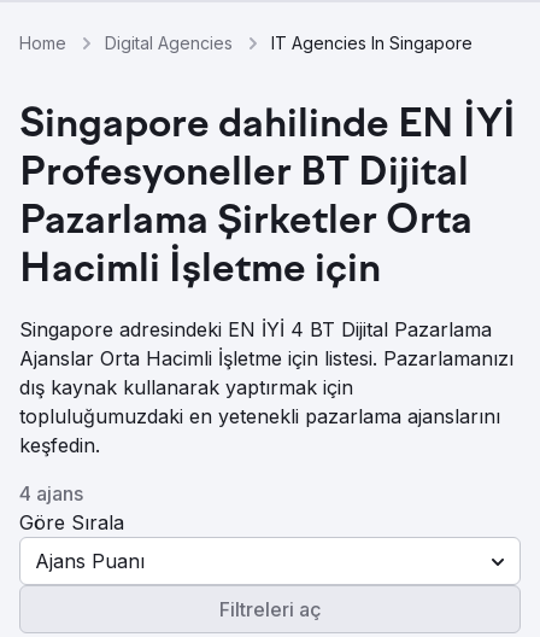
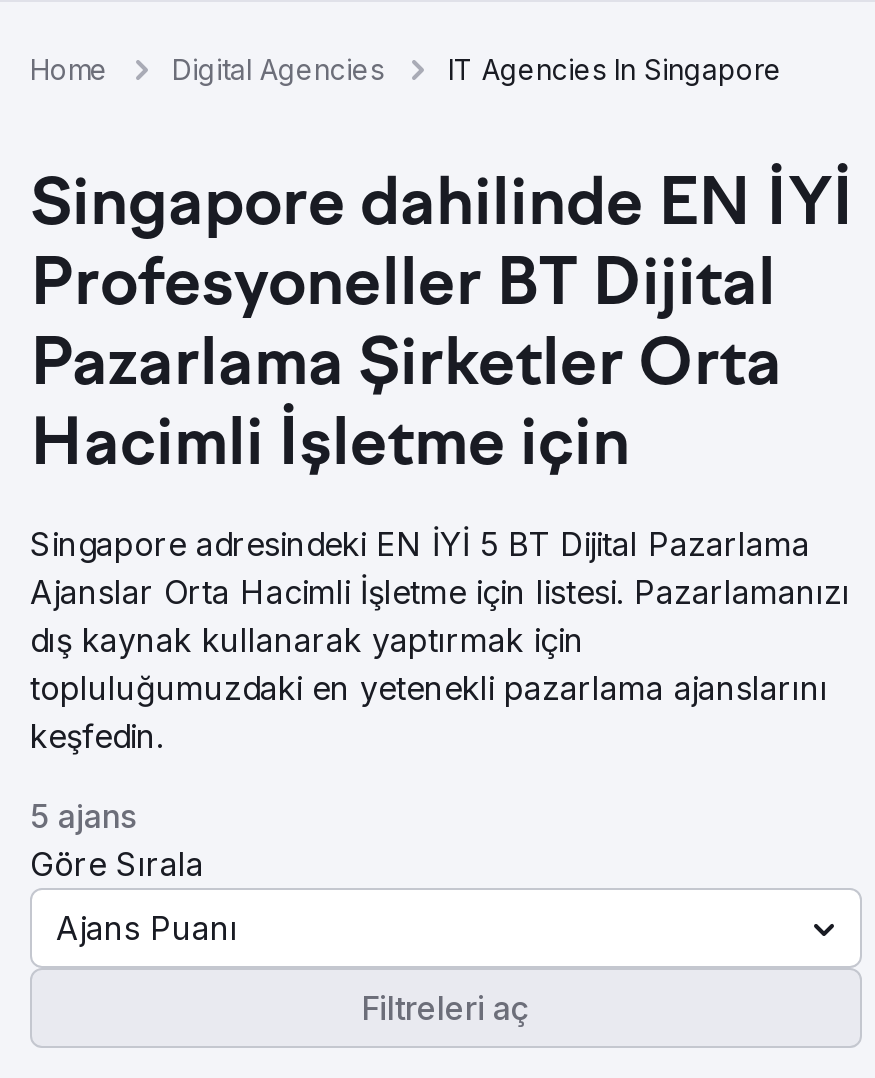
[19,317,492,341] Singapore adresindeki EN İYİ 4 BT Dijital Pazarlama -> [30,524,810,564] Singapore adresindeki EN İYİ 5 BT Dijital Pazarlama
[19,481,83,505] 4 ajans -> [30,796,136,836] 5 ajans

